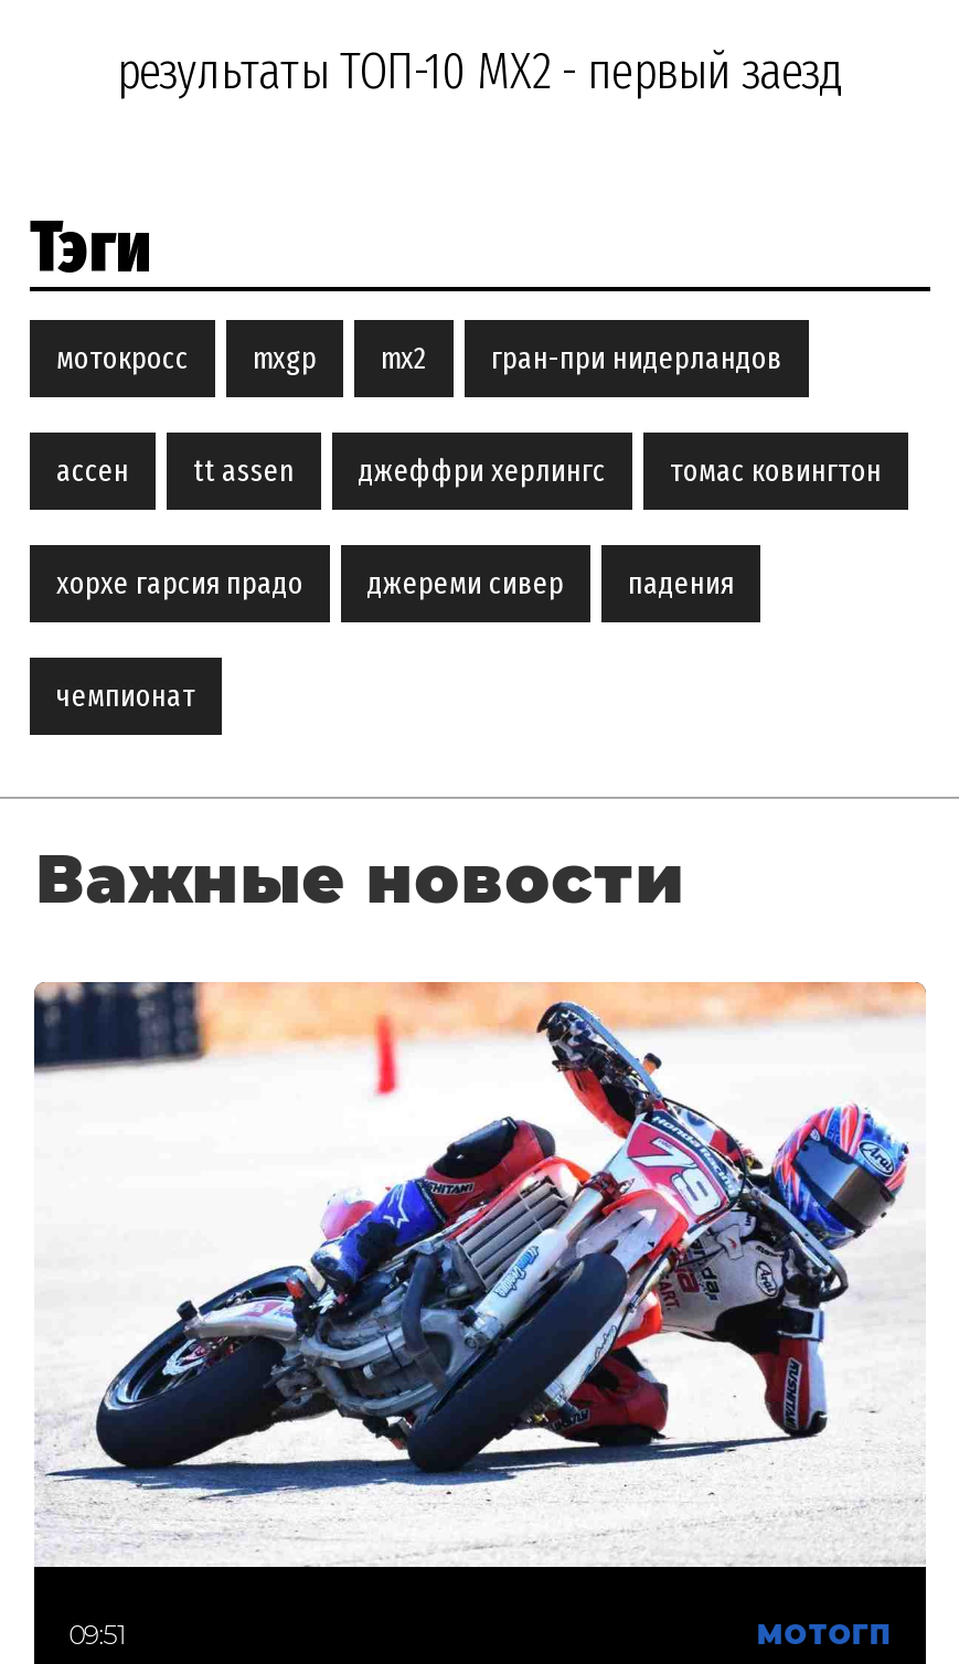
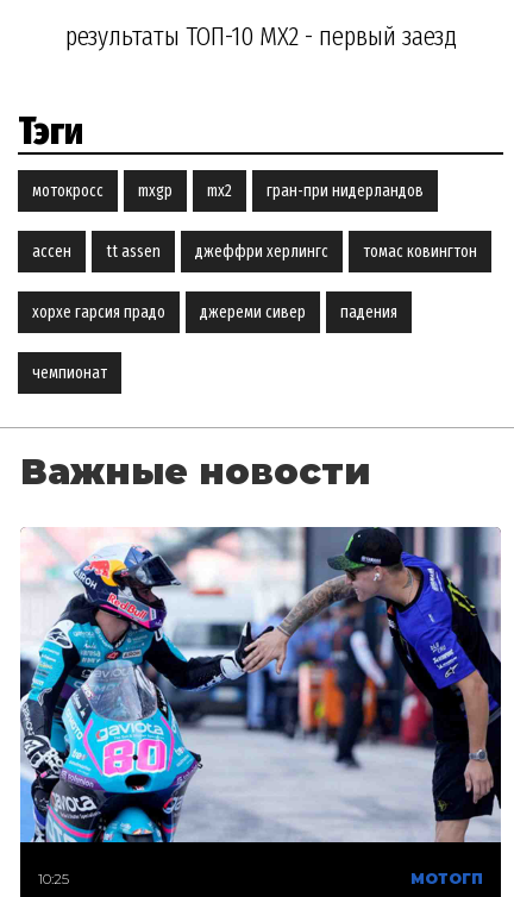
[32,980,926,1652] [image] | 09:51 -> [19,526,502,888] [image] | 10:25

